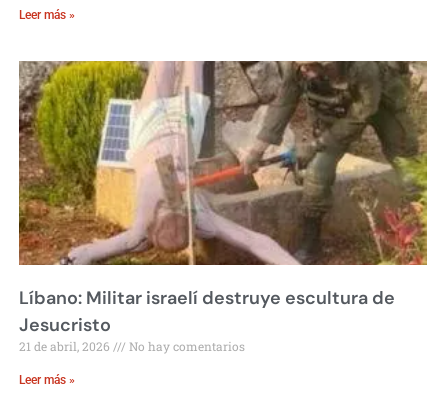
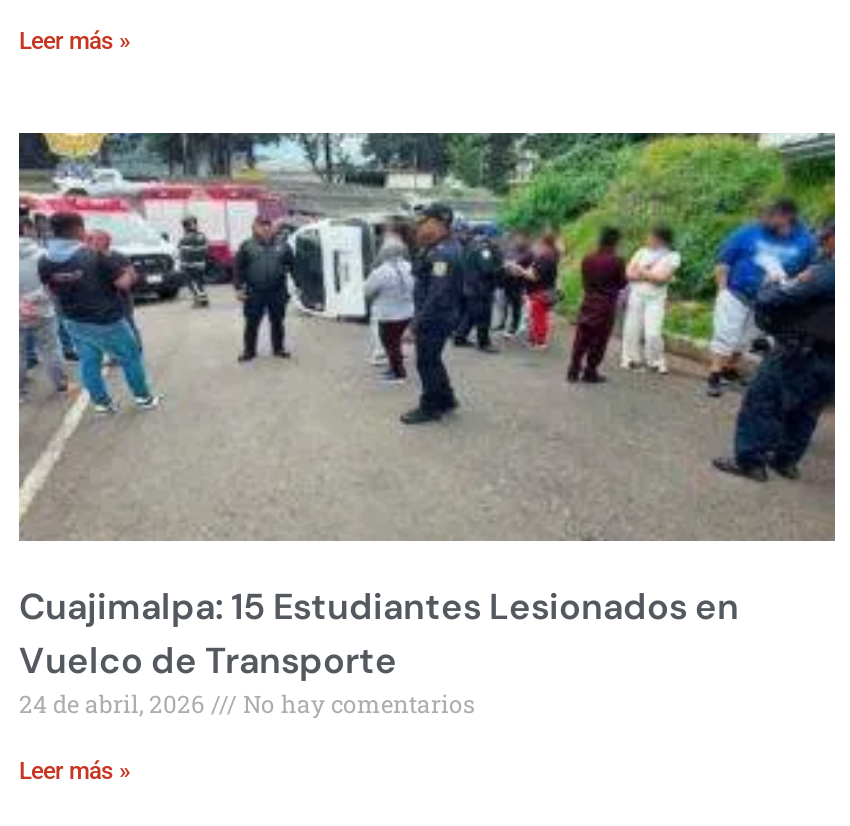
[18,60,428,354] [image] | Líbano: Militar israelí destruye escultura de | Jesucristo | 21 de abril, 2026 -> [17,131,837,719] [image] | Cuajimalpa: 15 Estudiantes Lesionados en | Vuelco de Transporte | 24 de abril, 2026

